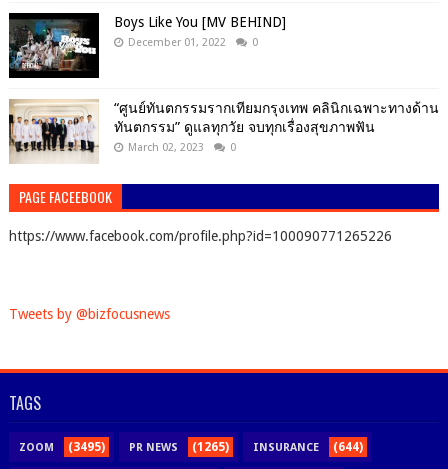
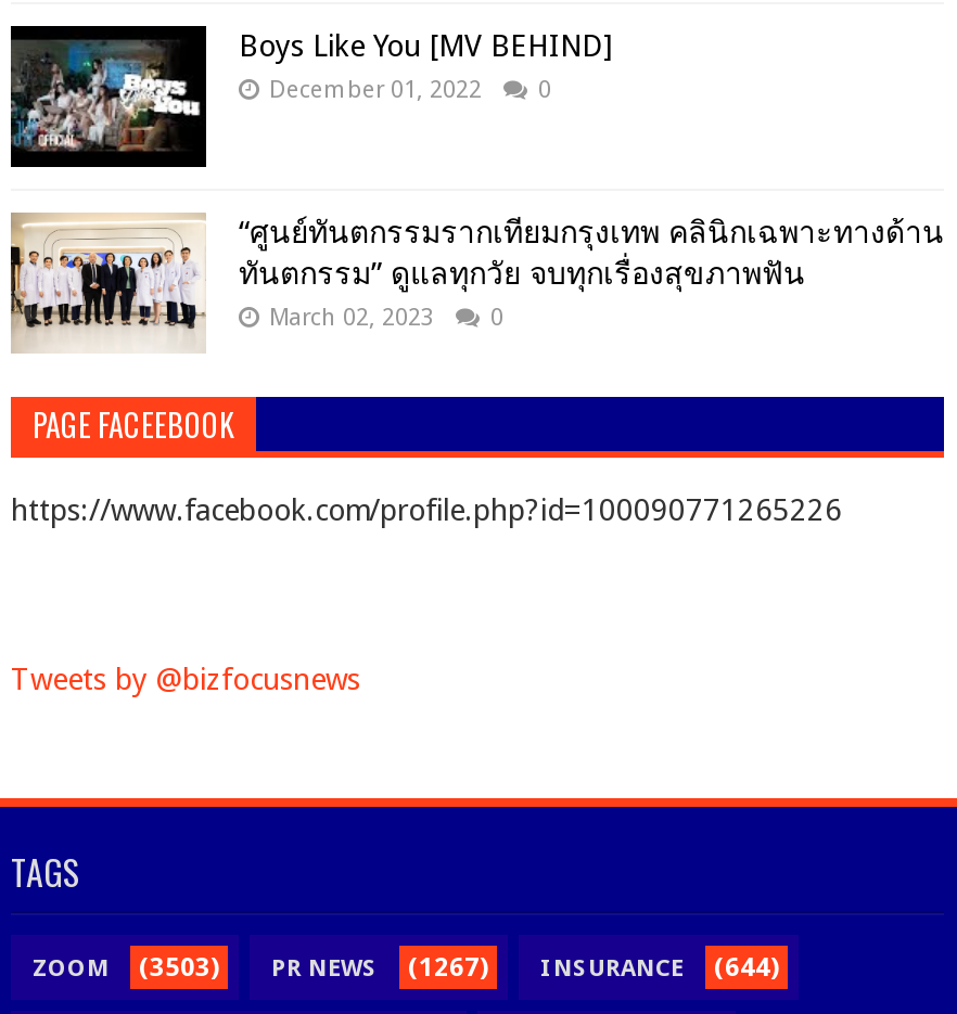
[68,440,105,454] (3495) -> [139,951,219,982] (3503)
[192,440,229,454] (1265) -> [408,951,488,982] (1267)

